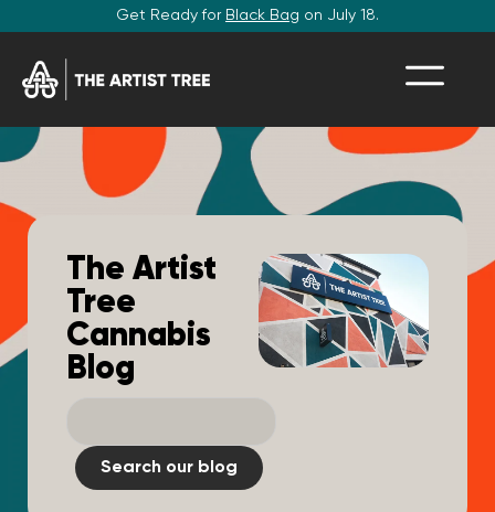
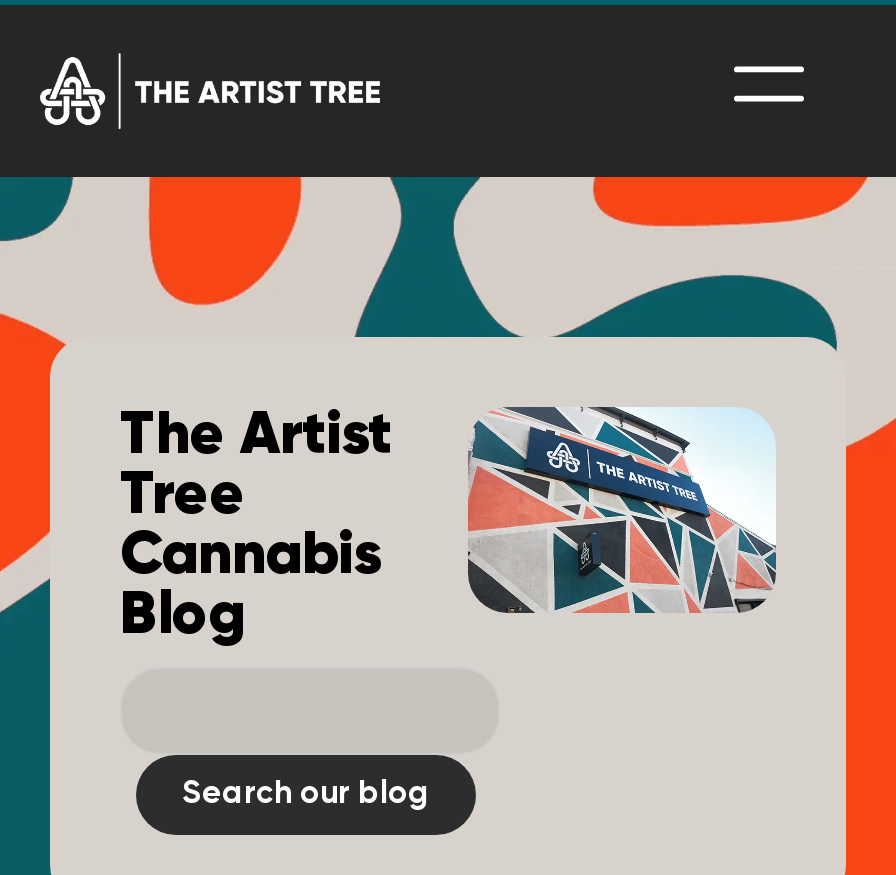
[116,8,379,23] Get Ready for Black Bag on July 18. -> none

